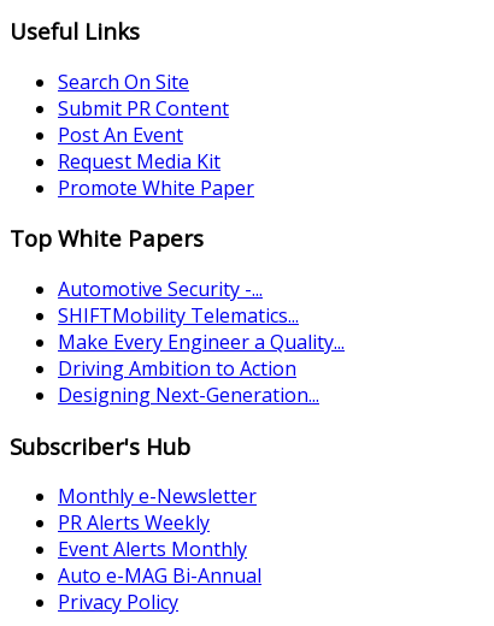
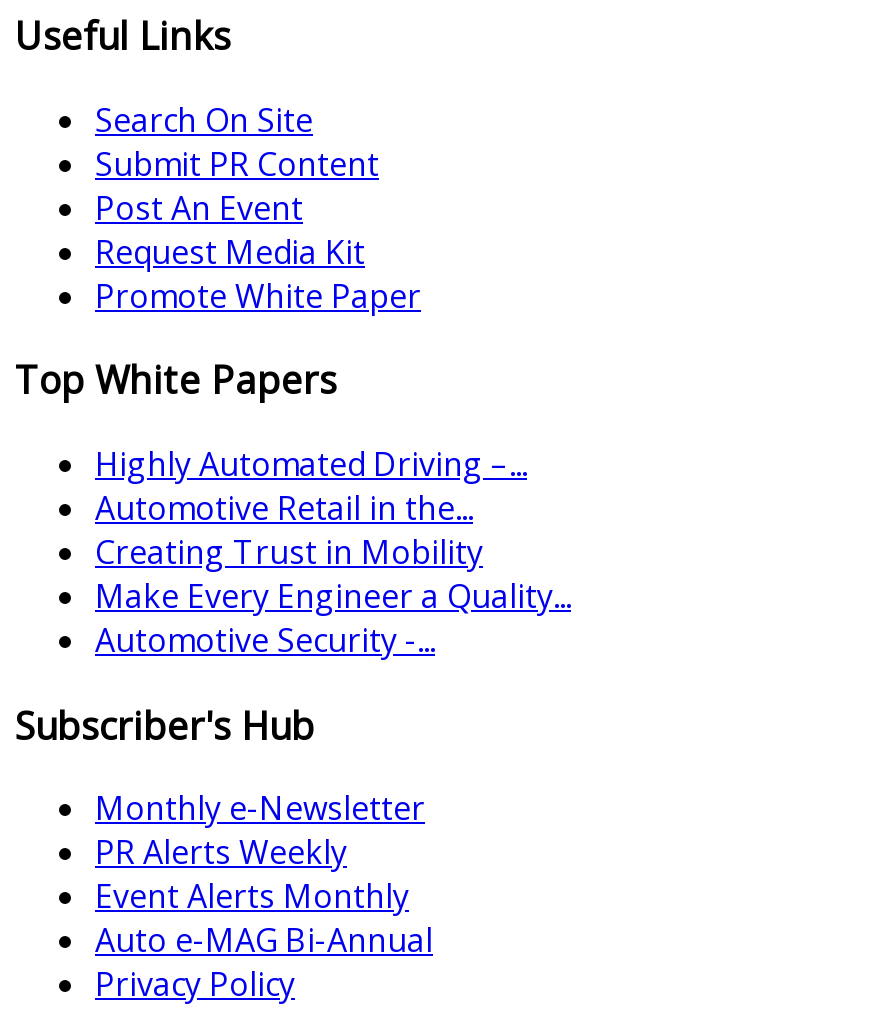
none -> [95,442,527,574] Highly Automated Driving –... | Automotive Retail in the... | Creating Trust in Mobility
moved [58,276,263,302] -> [95,618,435,662]: Automotive Security -...
[58,302,319,408] SHIFTMobility Telematics... | Driving Ambition to Action | Designing Next-Generation... -> none
moved [58,329,345,355] -> [95,574,571,618]: Make Every Engineer a Quality...

